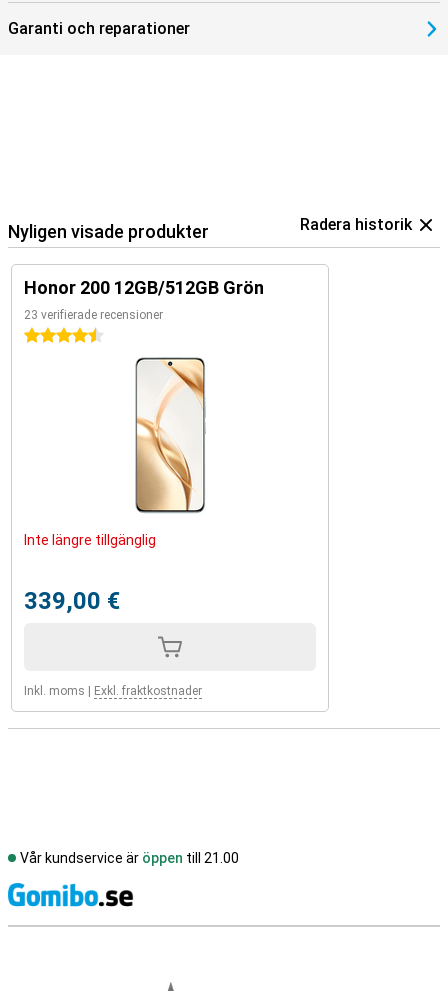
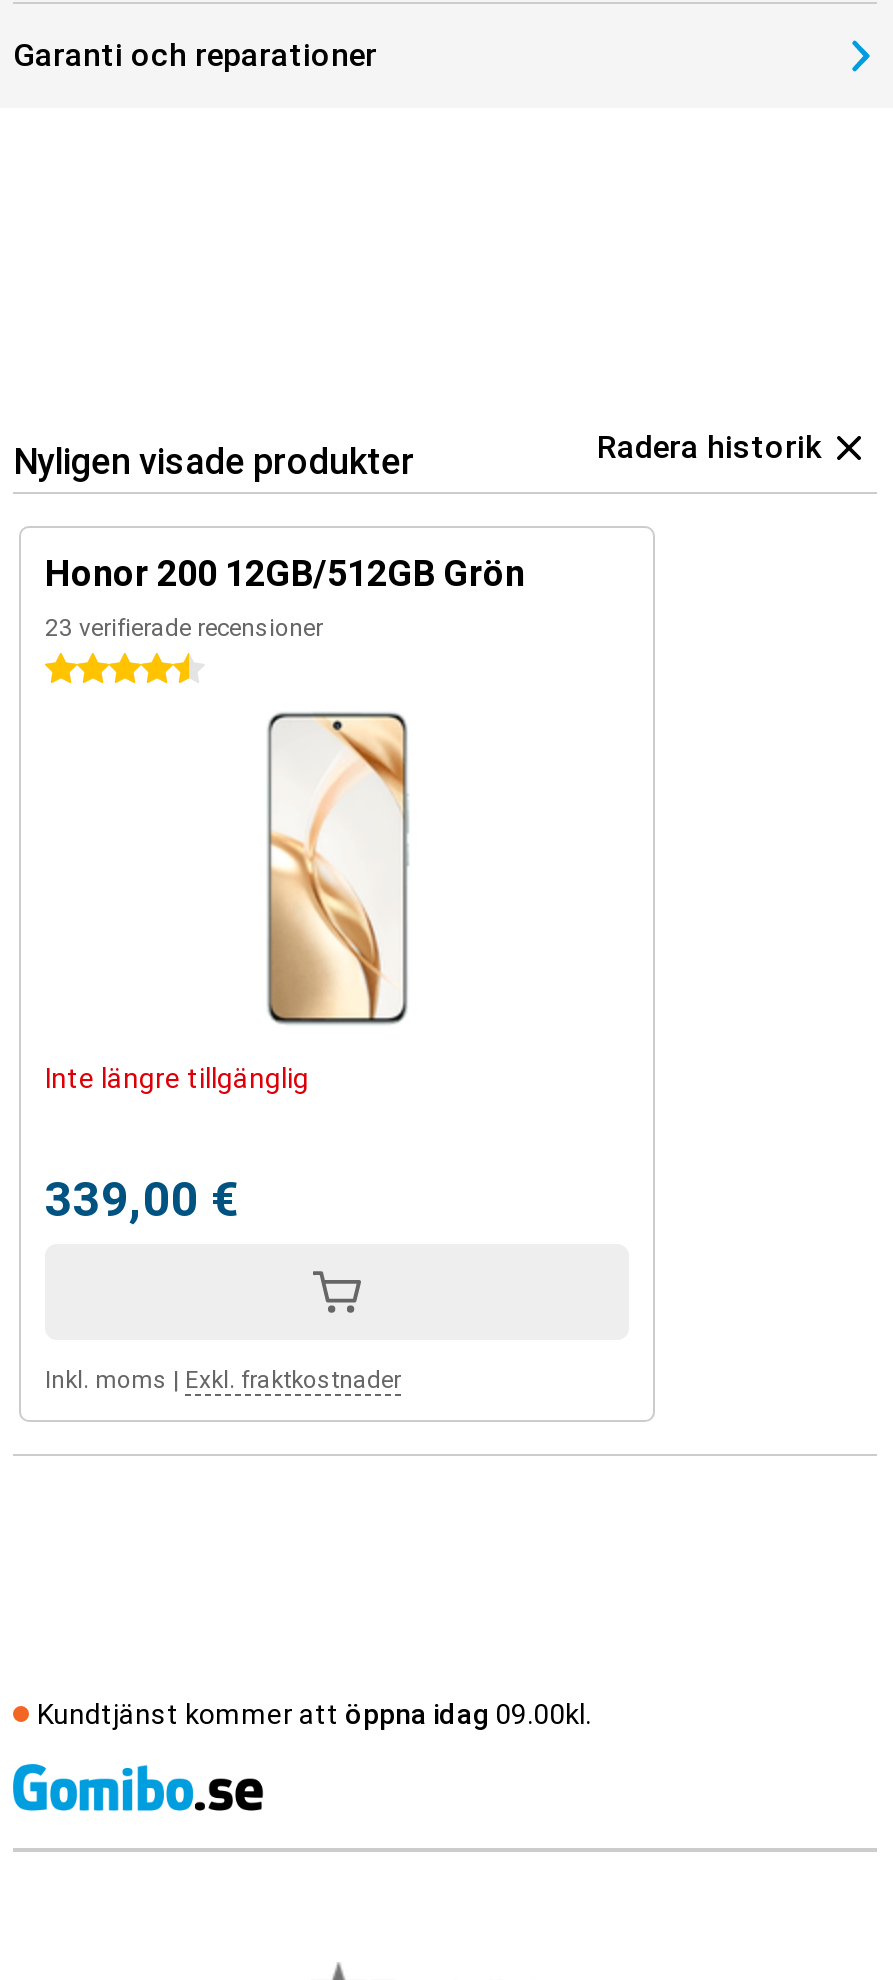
[20,850,239,866] Vår kundservice är öppen till 21.00 -> [37,1698,591,1730] Kundtjänst kommer att öppna idag 09.00kl.

